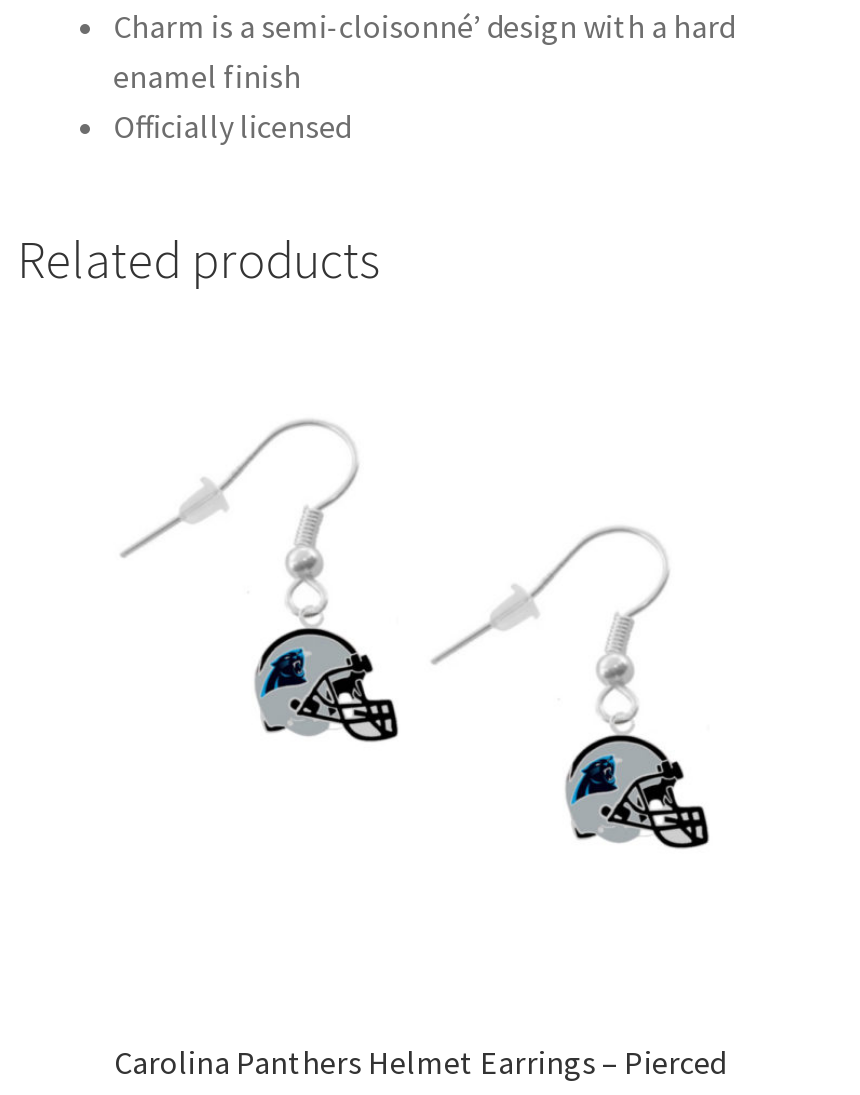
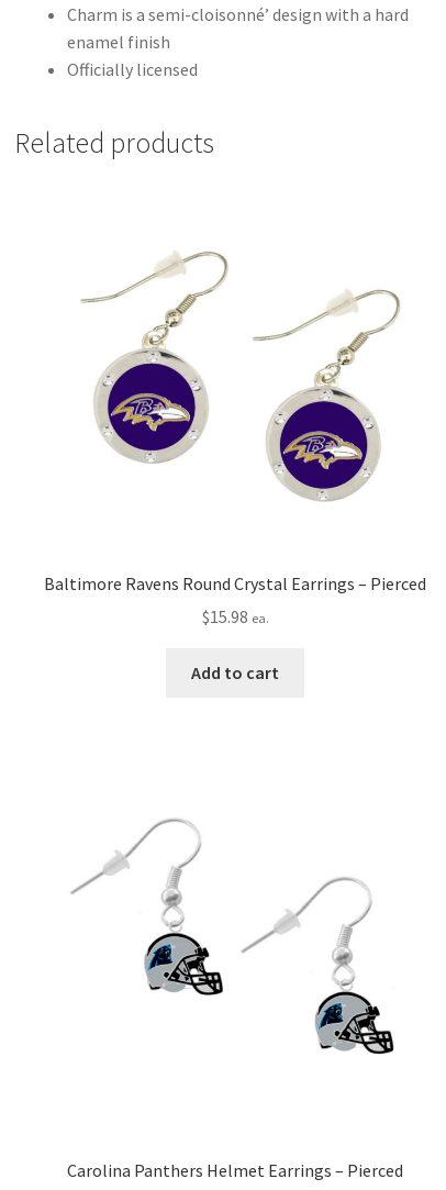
none -> [44,572,426,684] Baltimore Ravens Round Crystal Earrings – Pierced | $15.98 ea. | Add to cart
none -> [83,251,228,464] [image]
none -> [253,289,401,502] [image]

